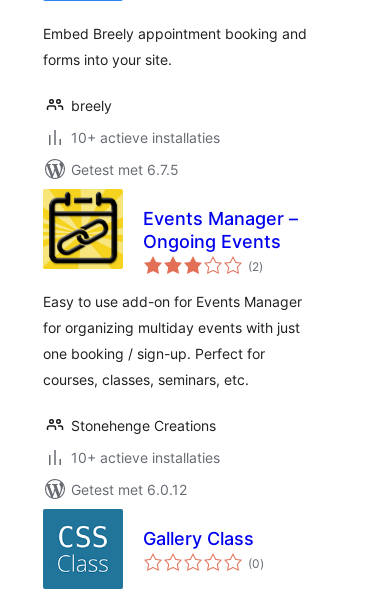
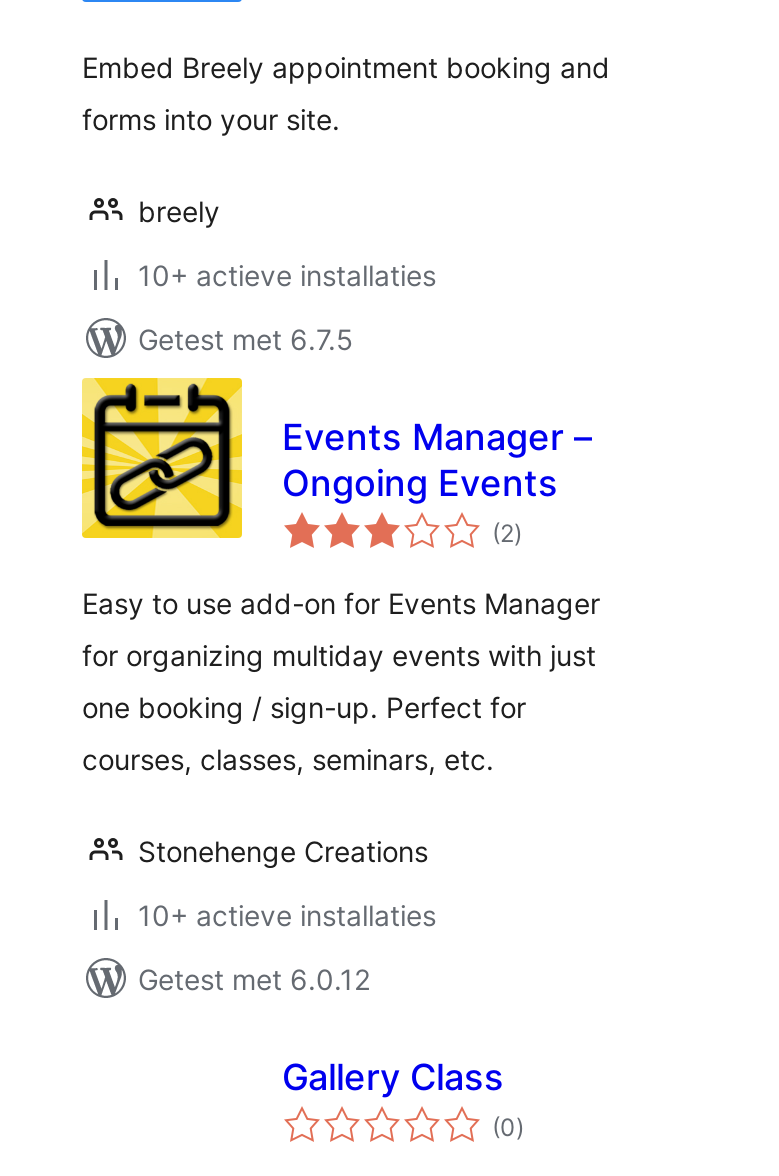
[42,508,124,590] [image] -> none

